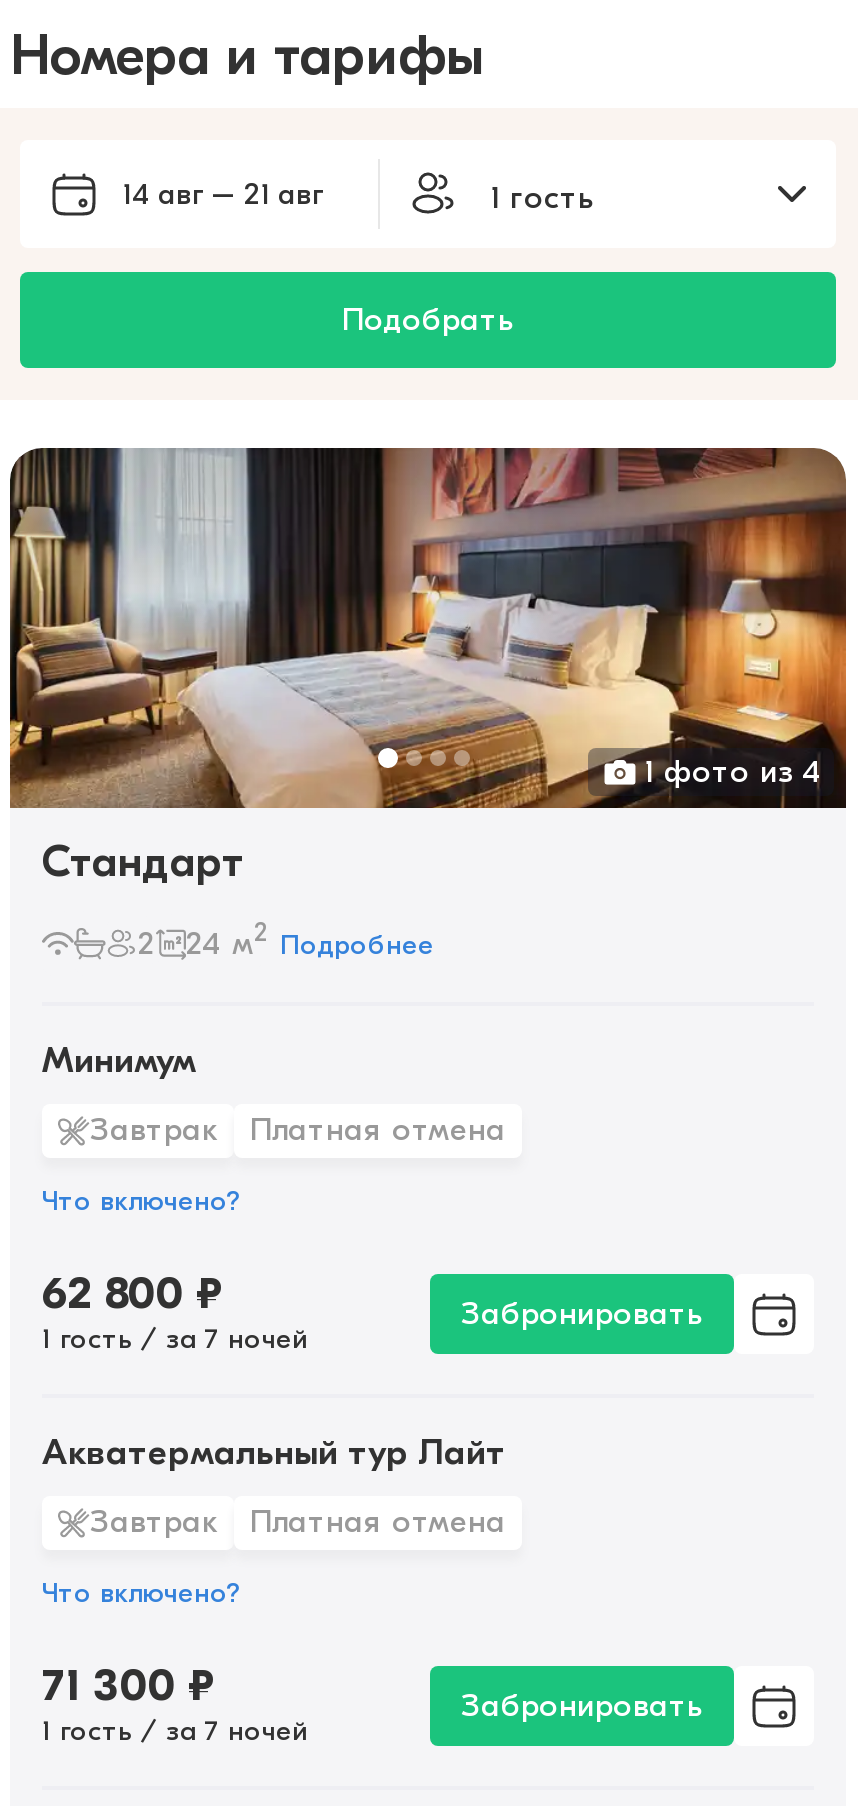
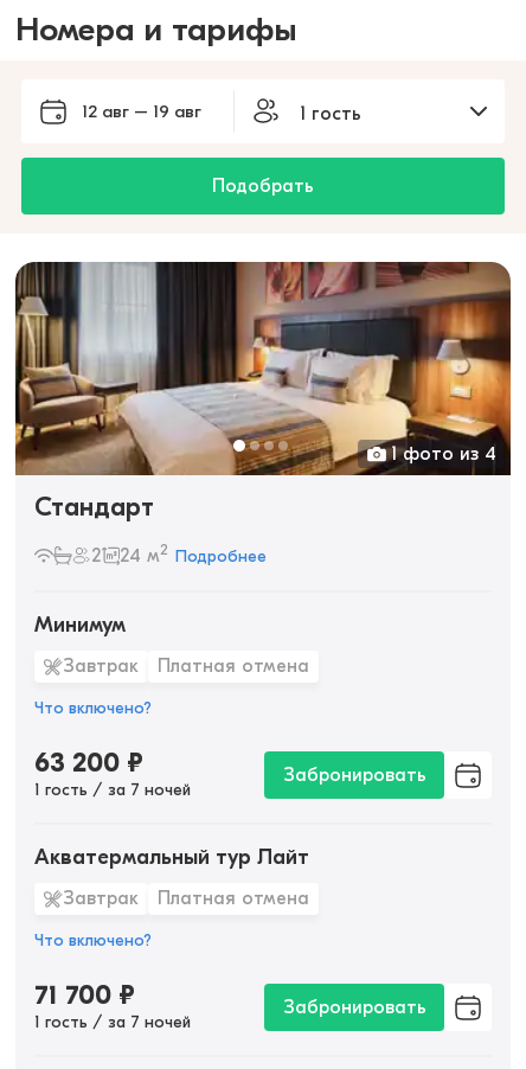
[122,175,324,211] 14 авг – 21 авг -> [82,100,201,122] 12 авг – 19 авг
[42,1268,224,1320] 62 800 ₽ -> [34,748,143,779] 63 200 ₽
[42,1660,216,1712] 71 300 ₽ -> [34,980,135,1011] 71 700 ₽

